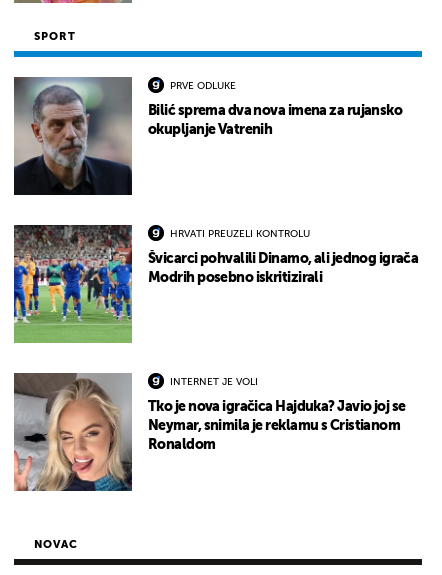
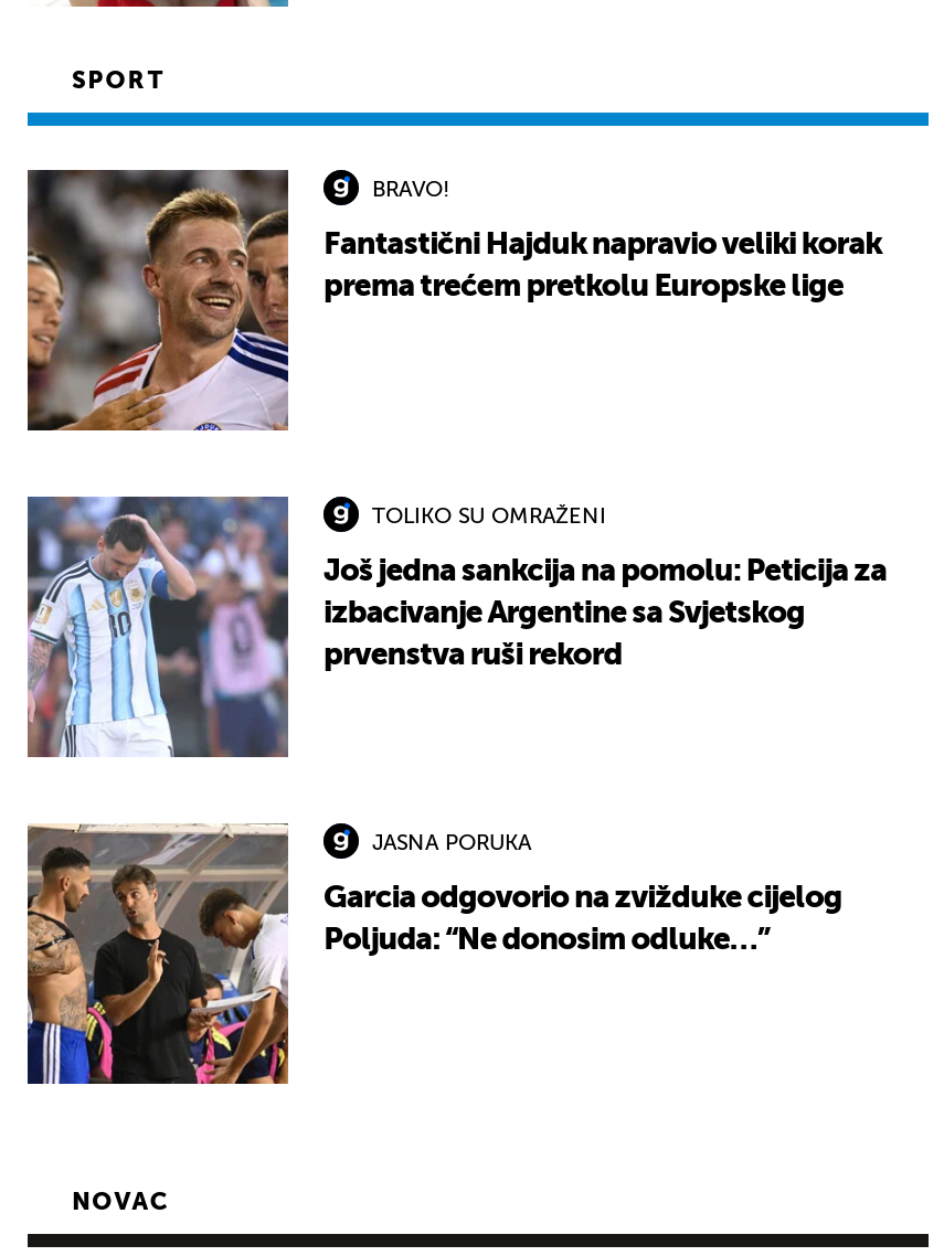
[13,76,402,196] [image] | Bilić sprema dva nova imena za rujansko | okupljanje Vatrenih -> [28,168,881,433] [image] | Fantastični Hajduk napravio veliki korak | prema trećem pretkolu Europske lige
[170,81,236,91] PRVE ODLUKE -> [372,179,449,201] BRAVO!
[13,224,418,344] [image] | Švicarci pohvalili Dinamo, ali jednog igrača | Modrih posebno iskritizirali -> [25,494,887,759] [image] | Još jedna sankcija na pomolu: Peticija za | izbacivanje Argentine sa Svjetskog | prvenstva ruši rekord
[170,229,310,239] HRVATI PREUZELI KONTROLU -> [372,506,606,528] TOLIKO SU OMRAŽENI
[13,372,405,492] [image] | Tko je nova igračica Hajduka? Javio joj se | Neymar, snimila je reklamu s Cristianom | Ronaldom -> [25,823,842,1086] [image] | Garcia odgovorio na zvižduke cijelog | Poljuda: “Ne donosim odluke…”
[170,377,258,387] INTERNET JE VOLI -> [372,833,531,855] JASNA PORUKA

